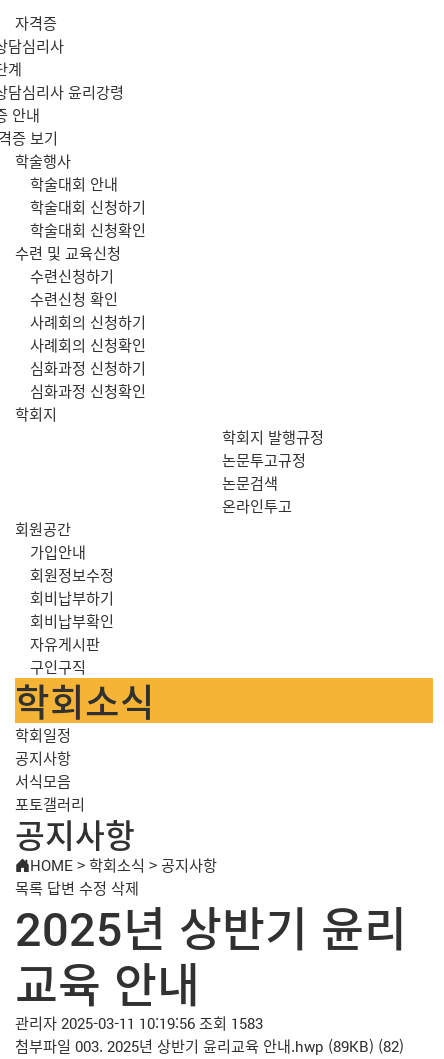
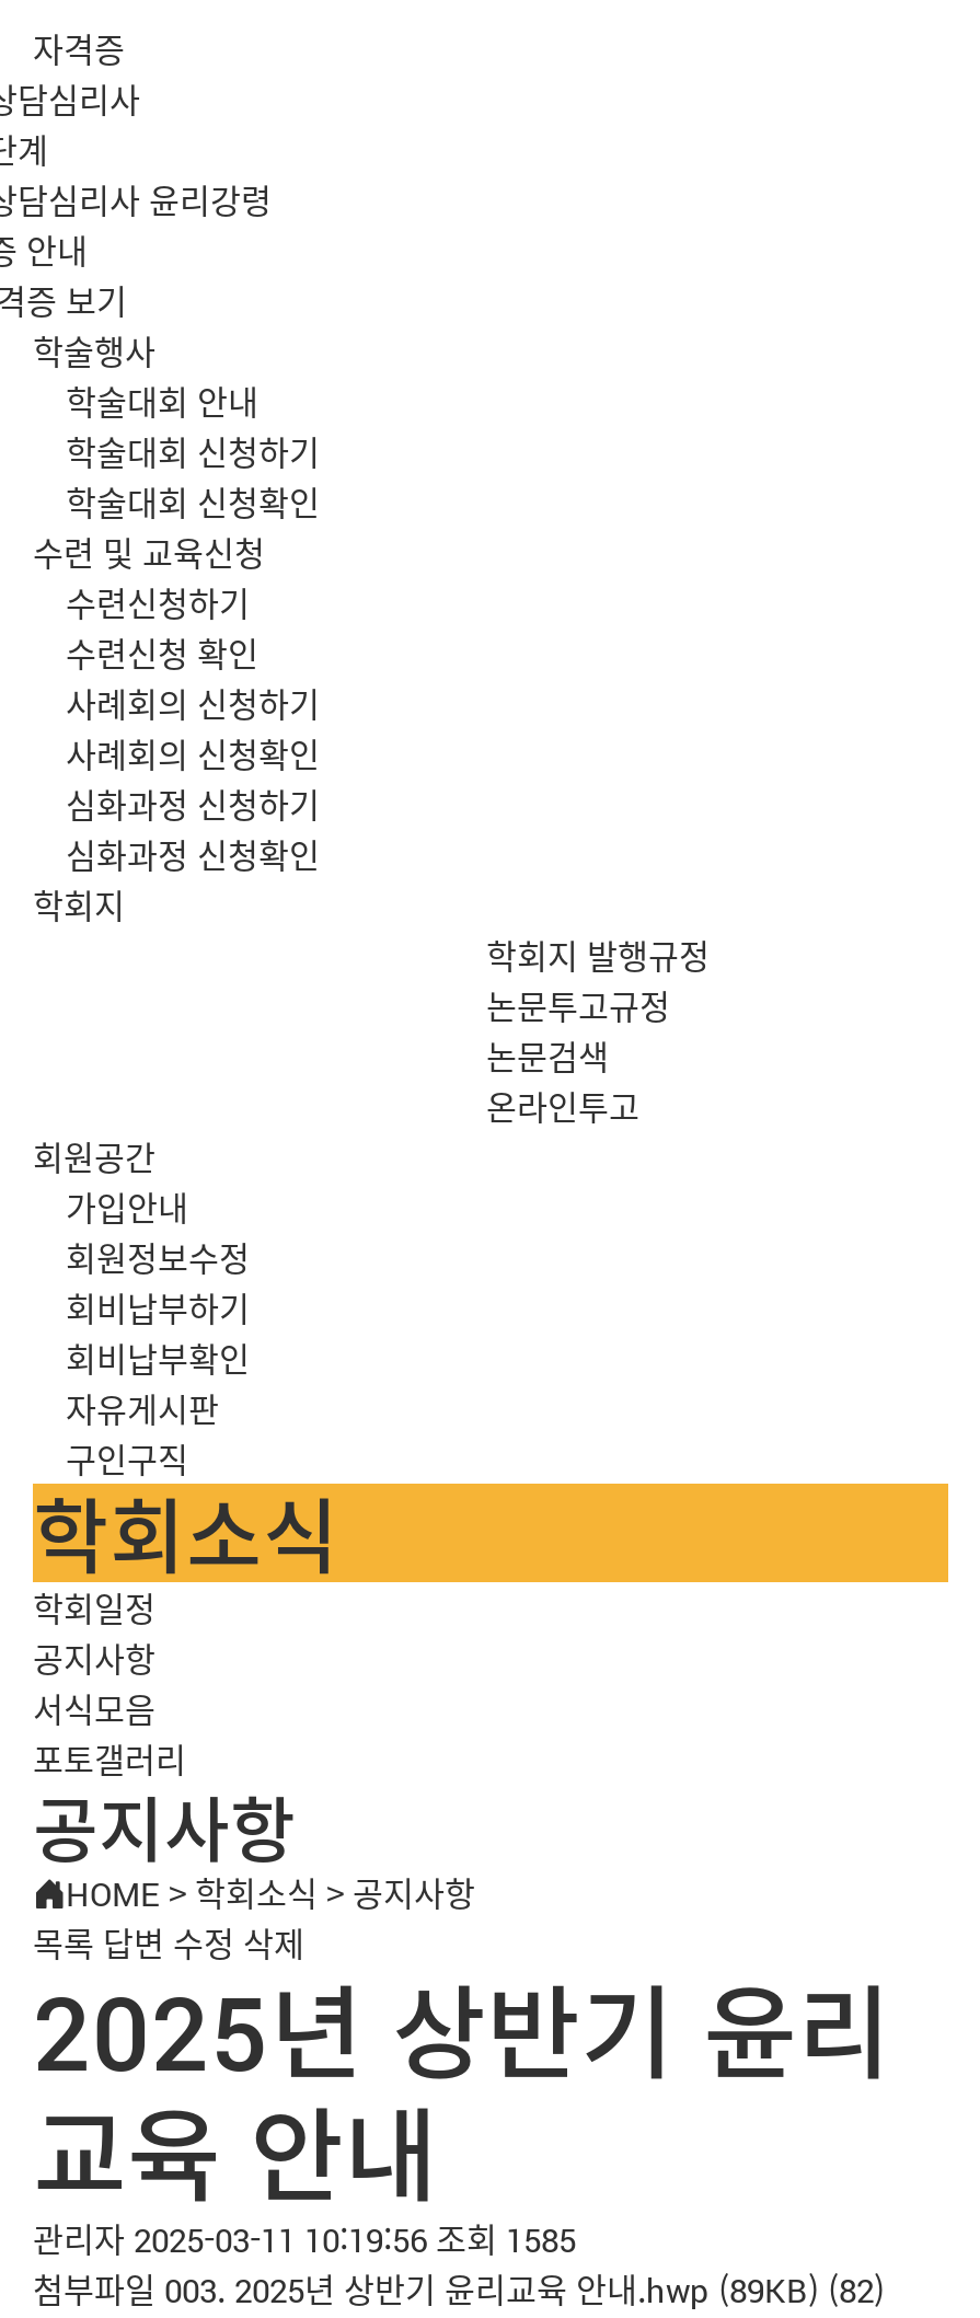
[15,1011,263,1034] 관리자 2025-03-11 10:19:56 조회 1583 -> [33,2213,576,2263] 관리자 2025-03-11 10:19:56 조회 1585

